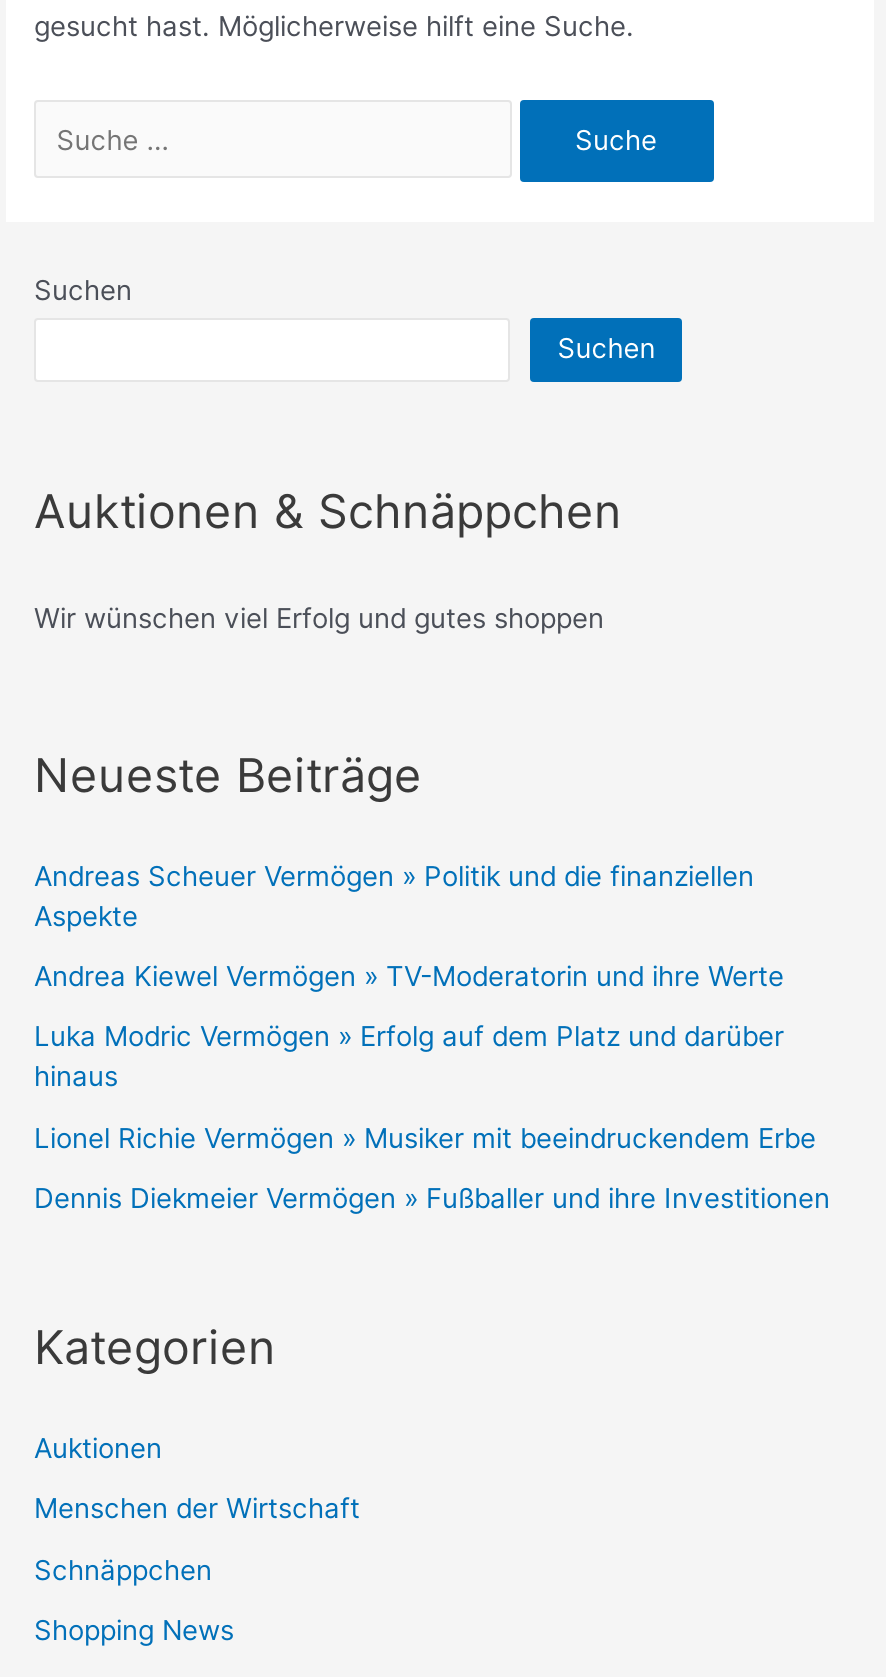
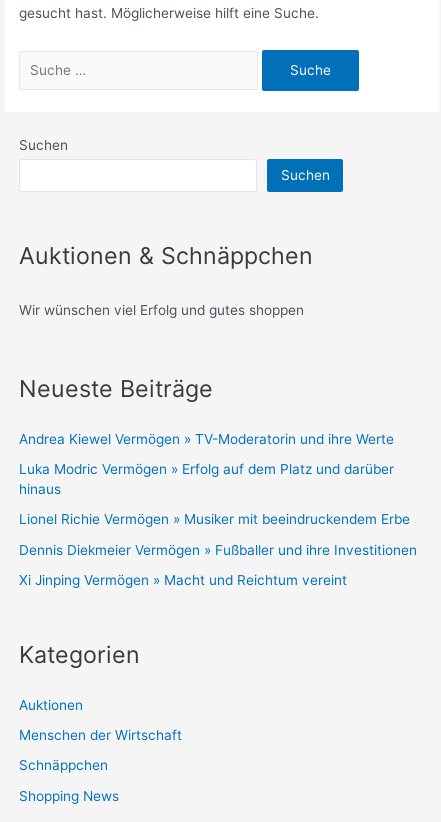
[34,860,754,932] Andreas Scheuer Vermögen » Politik und die finanziellen | Aspekte -> none
moved [34,960,830,1214] -> [19,431,417,557]: Andrea Kiewel Vermögen » TV-Moderatorin und ihre Werte | Luka Modric Vermögen » Erfolg auf dem Platz und darüber | hinaus | Lionel Richie Vermögen » Musiker mit beeindruckendem Erbe | Dennis Diekmeier Vermögen » Fußballer und ihre Investitionen
none -> [19,572,347,588] Xi Jinping Vermögen » Macht und Reichtum vereint

